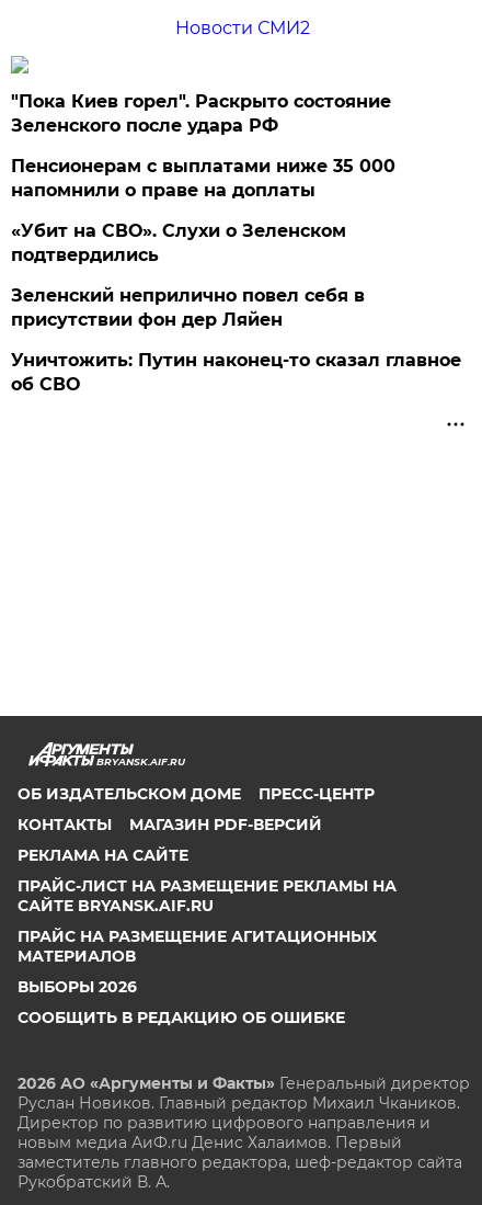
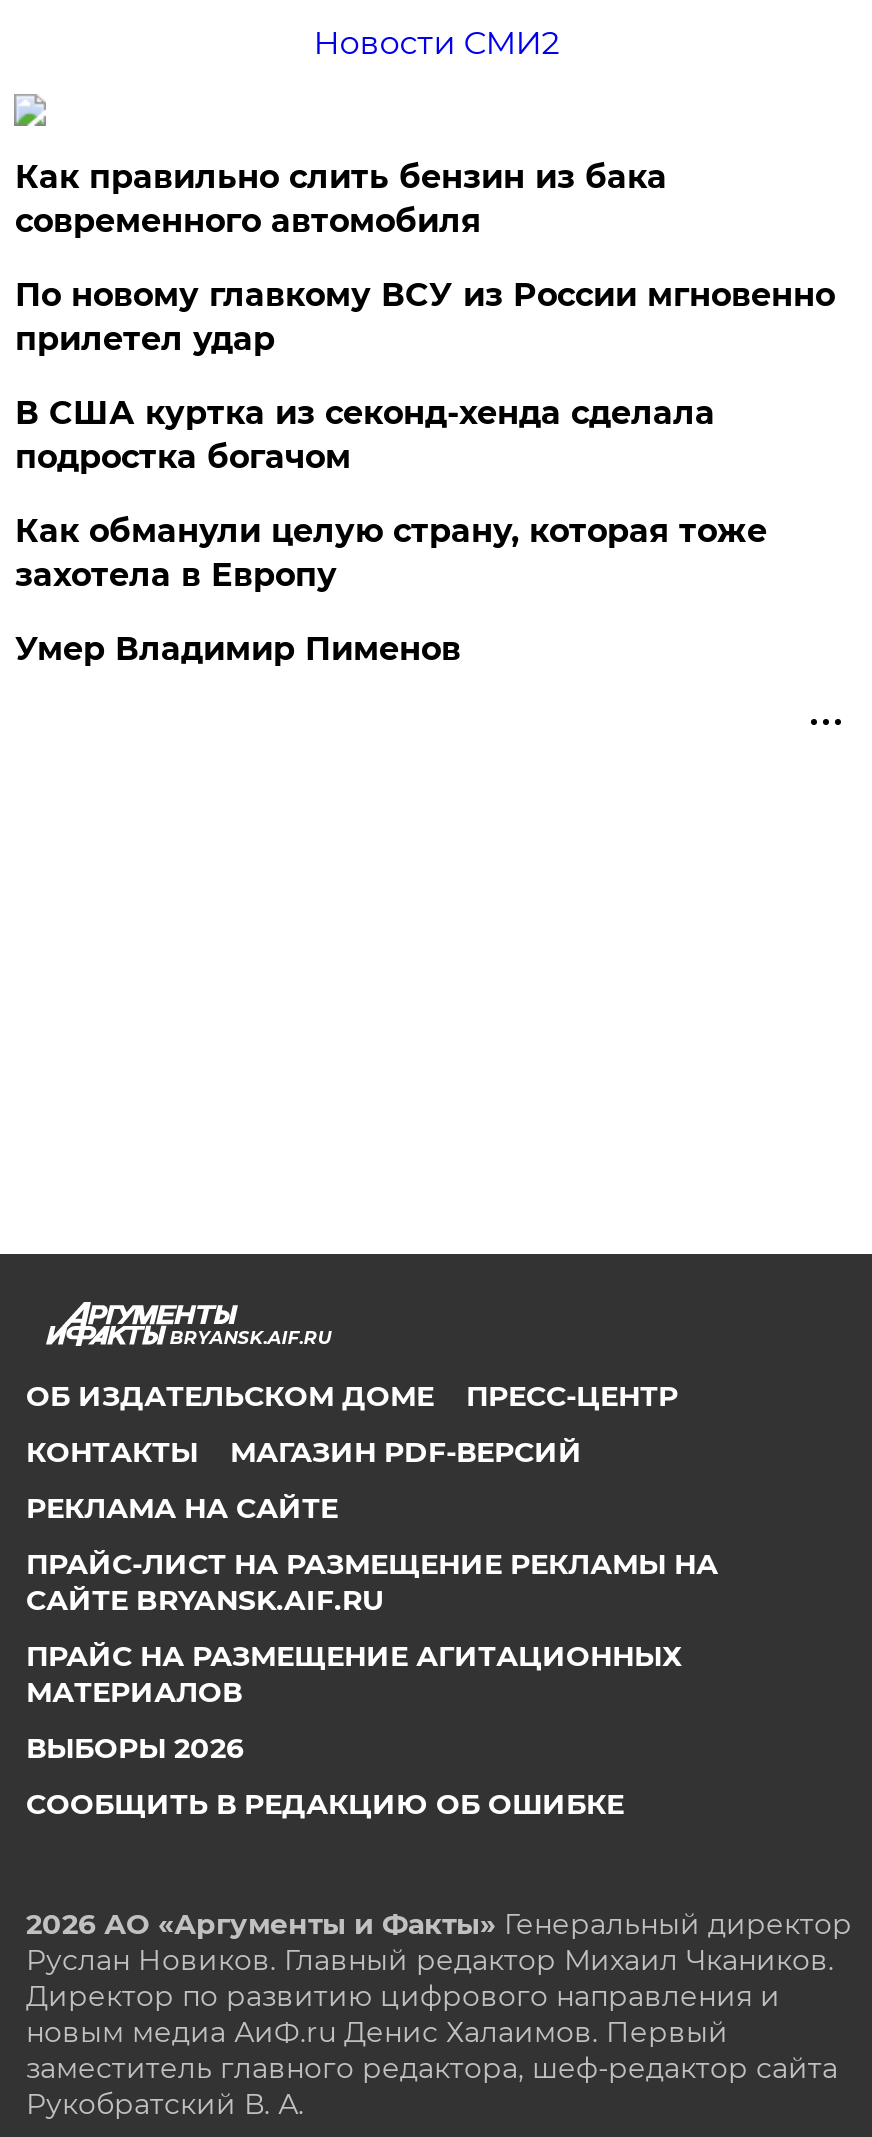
[11,91,392,136] "Пока Киев горел". Раскрыто состояние | Зеленского после удара РФ -> [15,158,667,240] Как правильно слить бензин из бака | современного автомобиля
[11,156,396,201] Пенсионерам с выплатами ниже 35 000 | напомнили о праве на доплаты -> [15,276,835,358] По новому главкому ВСУ из России мгновенно | прилетел удар
[11,220,347,265] «Убит на СВО». Слухи о Зеленском | подтвердились -> [15,394,715,476] В США куртка из секонд-хенда сделала | подростка богачом
[11,285,365,330] Зеленский неприлично повел cебя в | присутствии фон дер Ляйен -> [15,512,767,594] Как обманули целую страну, которая тоже | захотела в Европу
[11,350,462,395] Уничтожить: Путин наконец-то сказал главное | об СВО -> [15,630,461,668] Умер Владимир Пименов

